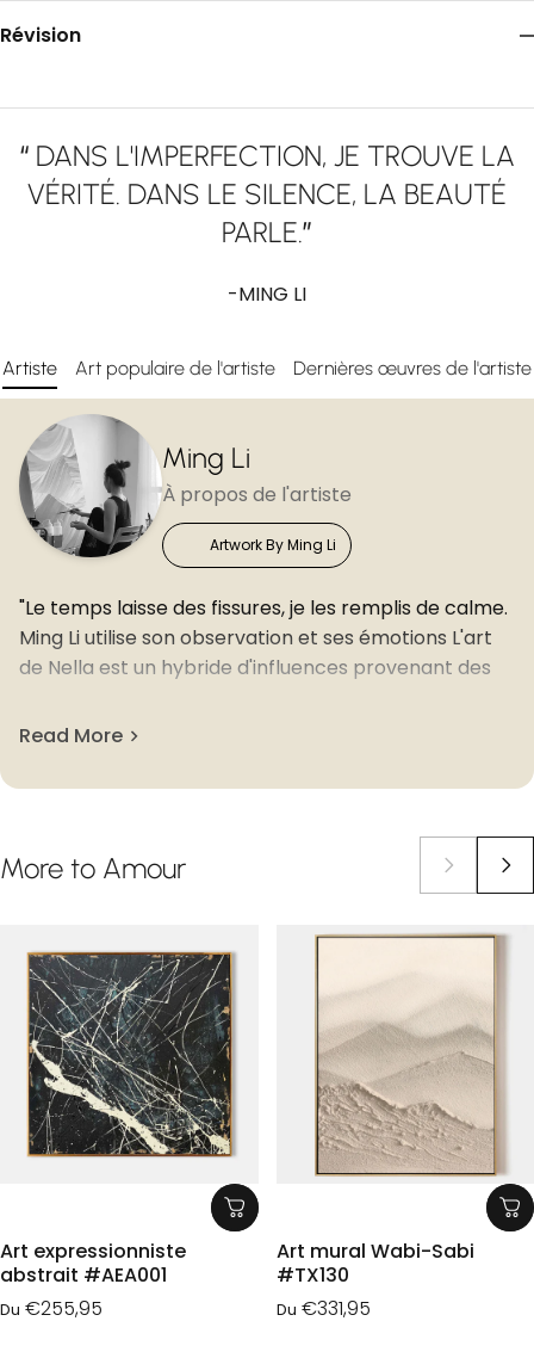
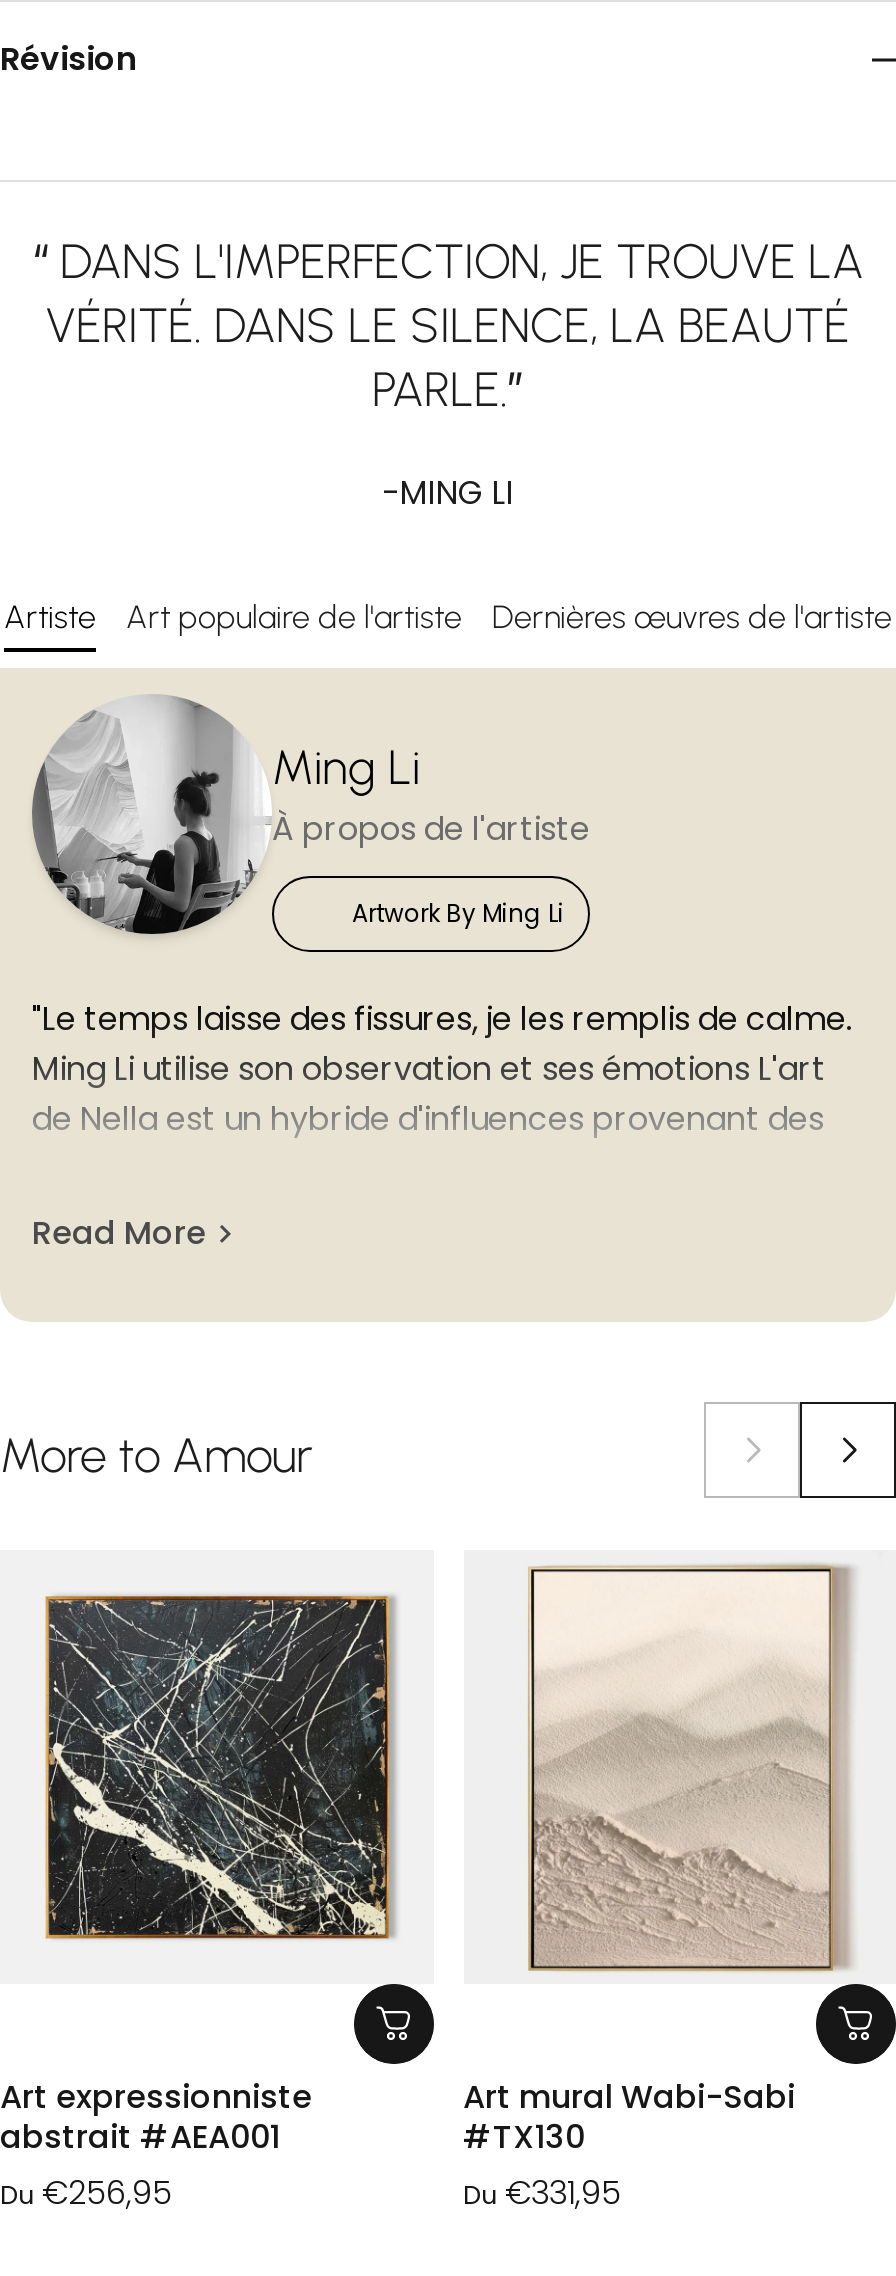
[0,1294,103,1322] Du €255,95 -> [0,2170,172,2216] Du €256,95

